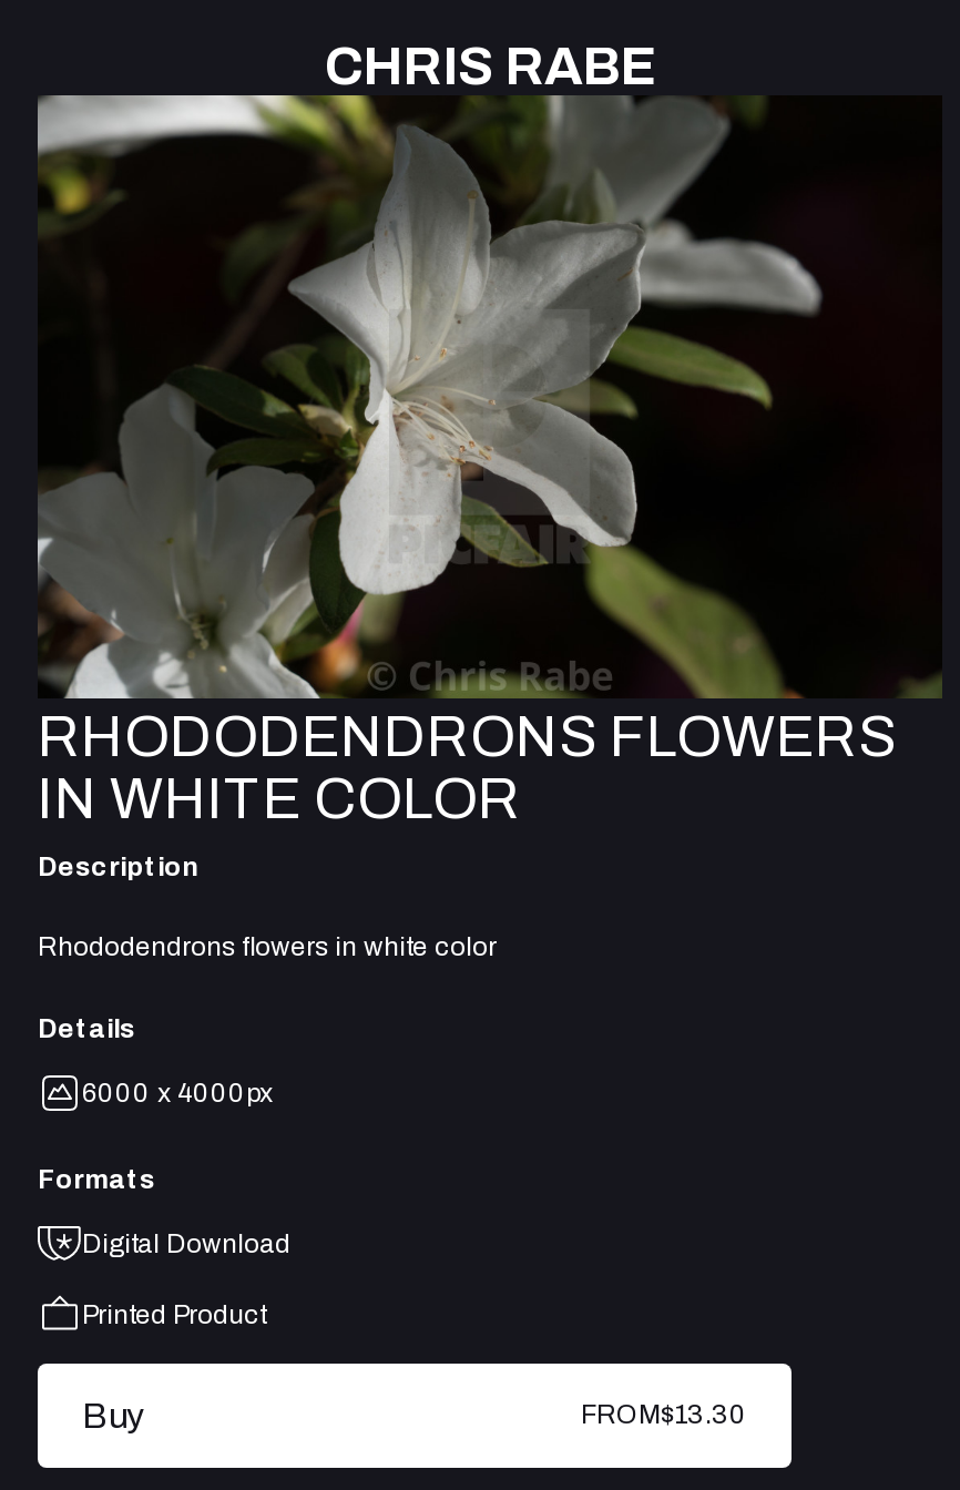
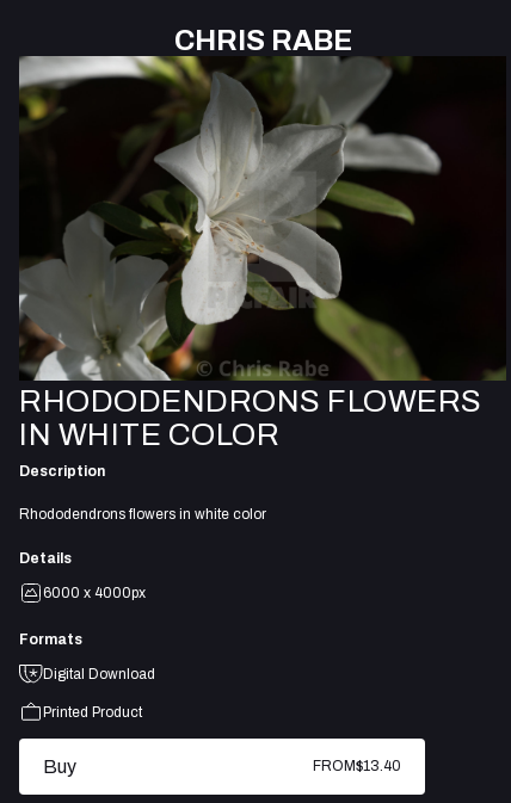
[581,1400,747,1431] FROM$13.30 -> [313,758,401,775] FROM$13.40

